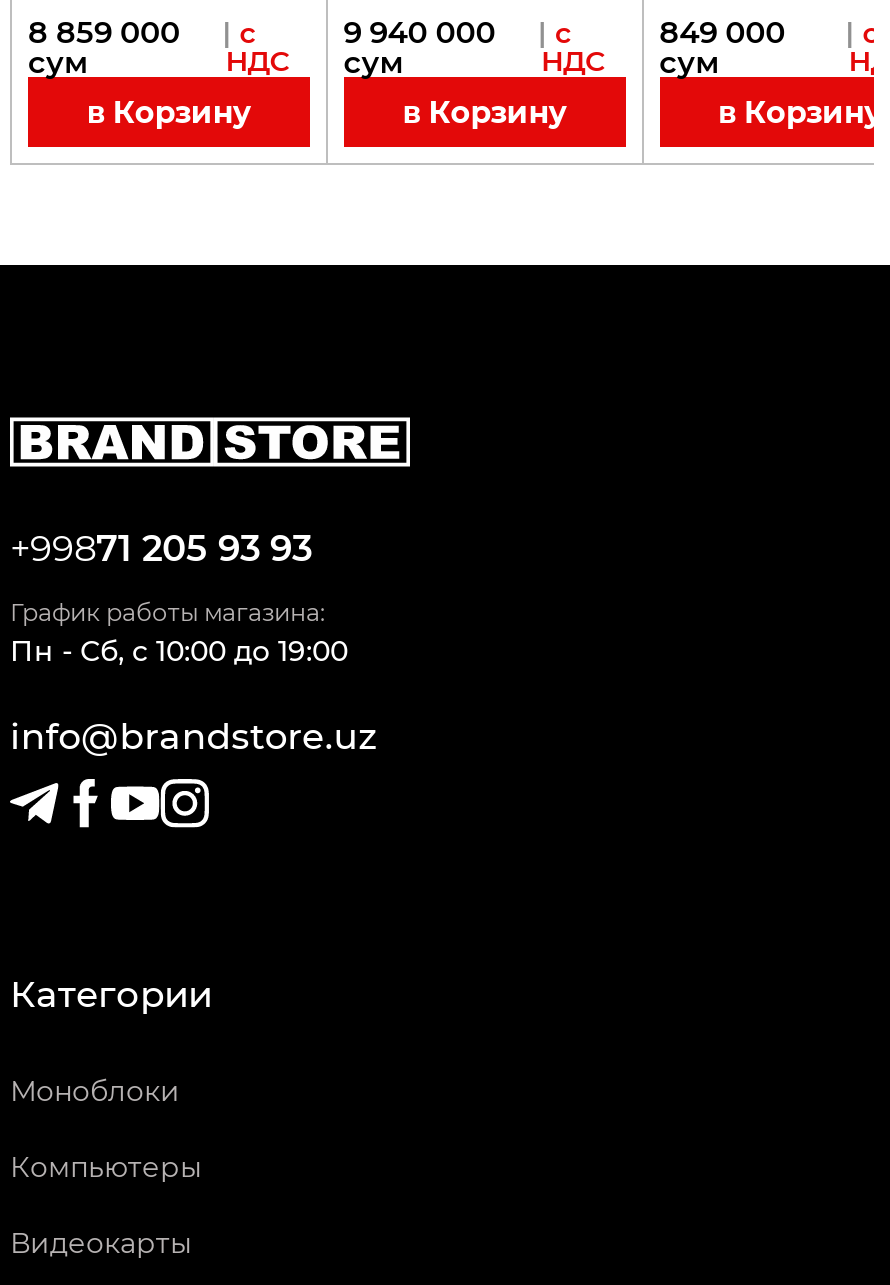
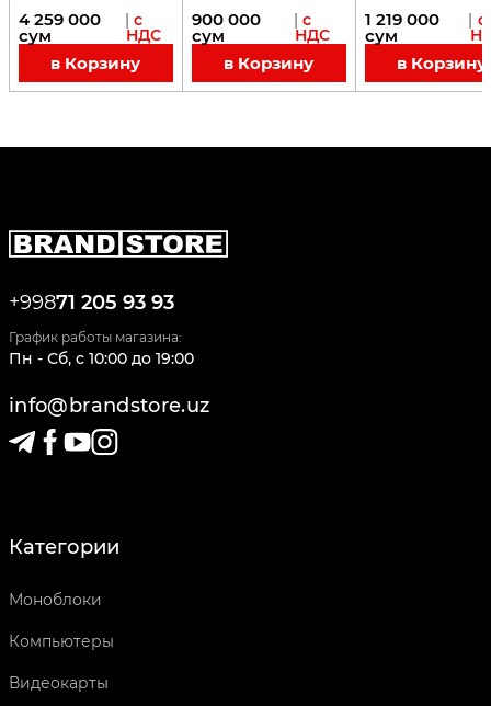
[28,14,180,52] 8 859 000 -> [19,9,101,30] 4 259 000
[344,14,496,52] 9 940 000 -> [192,9,261,30] 900 000
[659,14,785,52] 849 000 -> [365,9,439,30] 1 219 000

